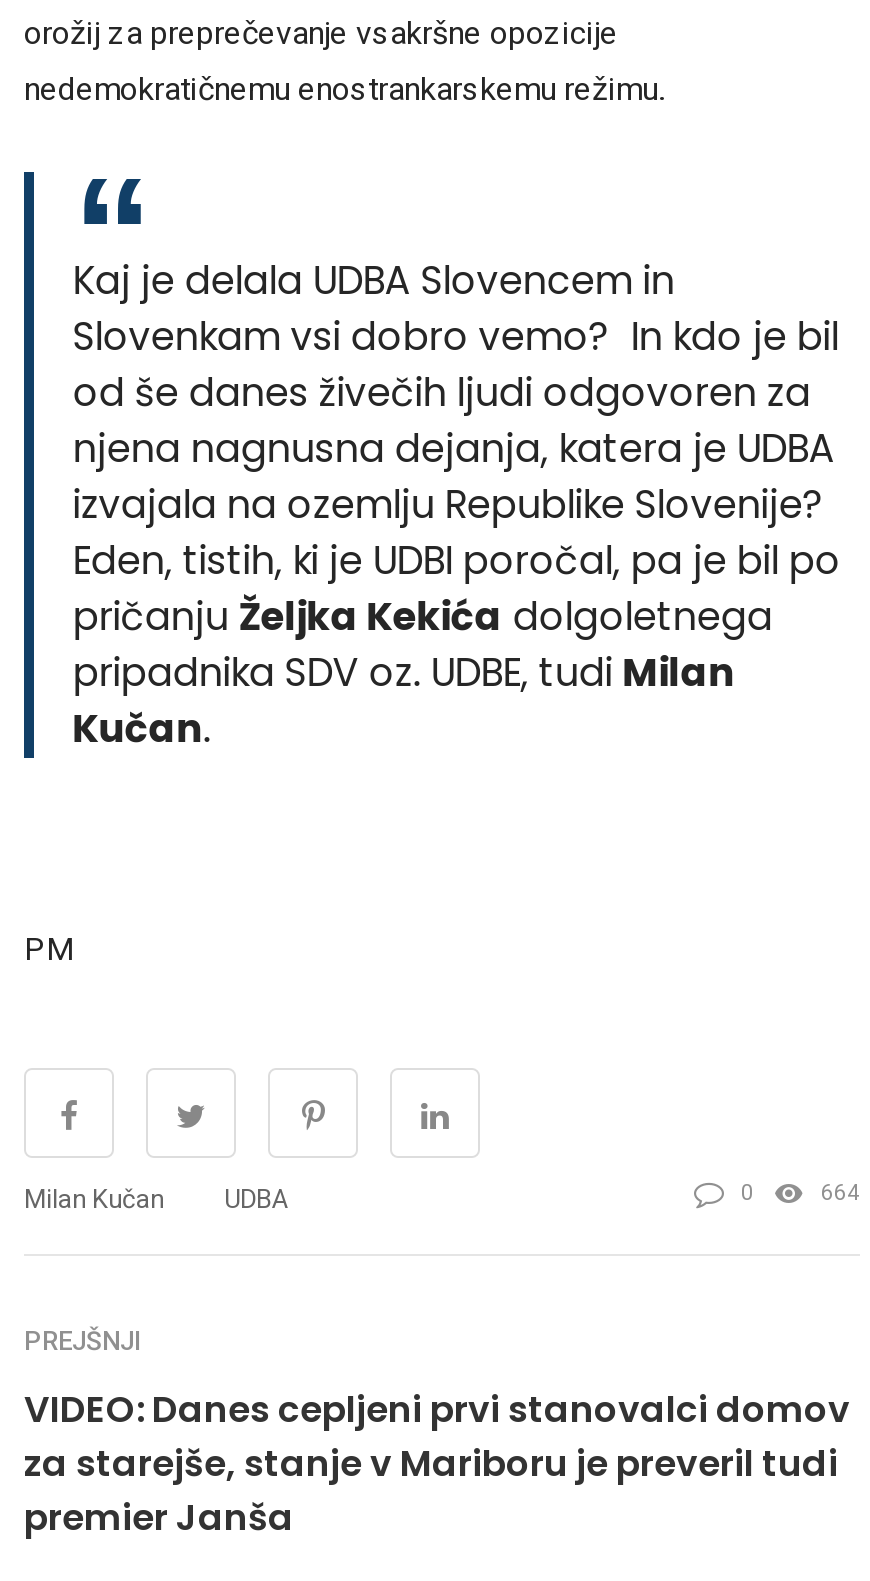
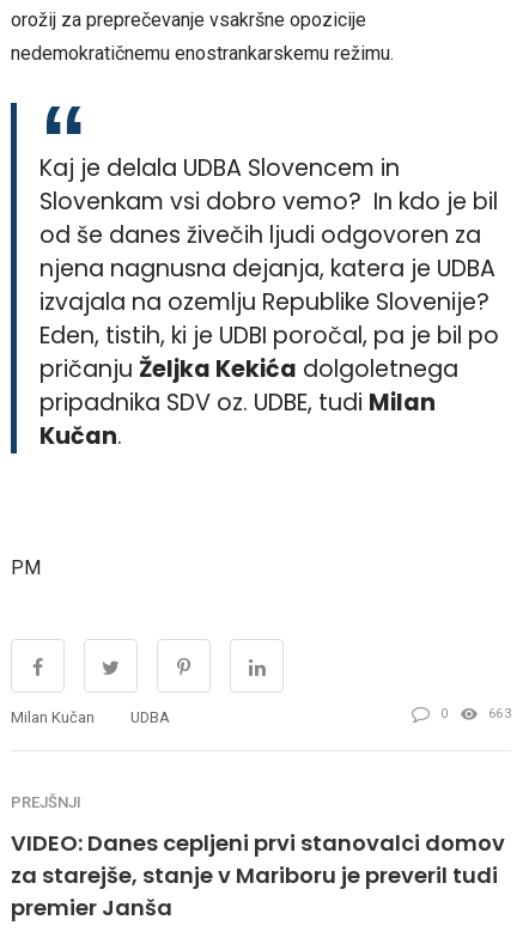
[821,1180,860,1206] 664 -> [488,706,511,722] 663

